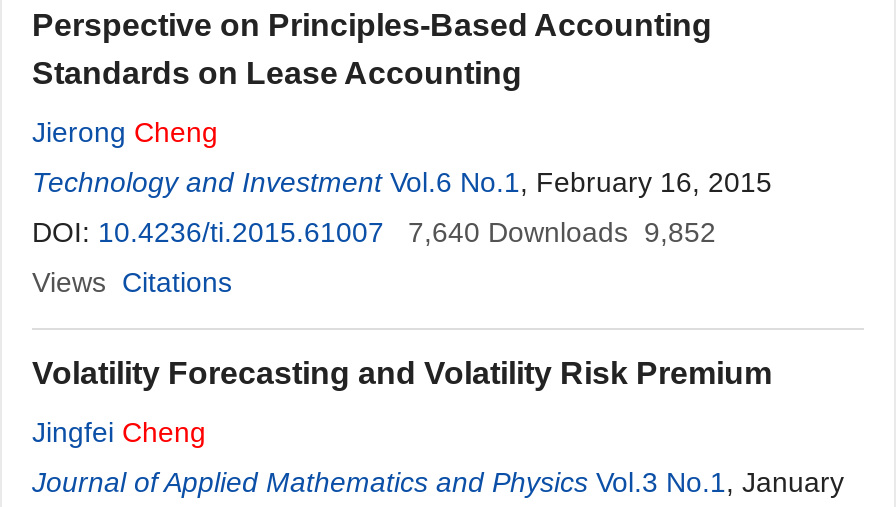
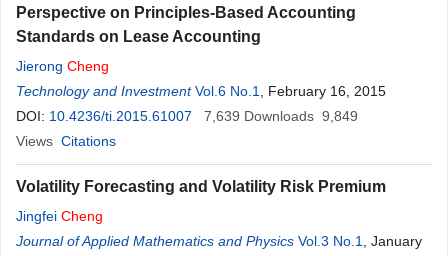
[32,216,716,248] DOI: 10.4236/ti.2015.61007 7,640 Downloads 9,852 -> [16,108,358,124] DOI: 10.4236/ti.2015.61007 7,639 Downloads 9,849

